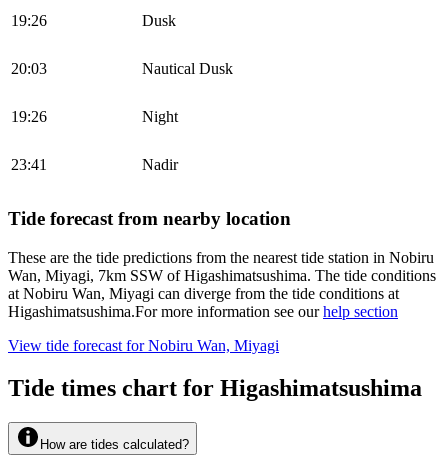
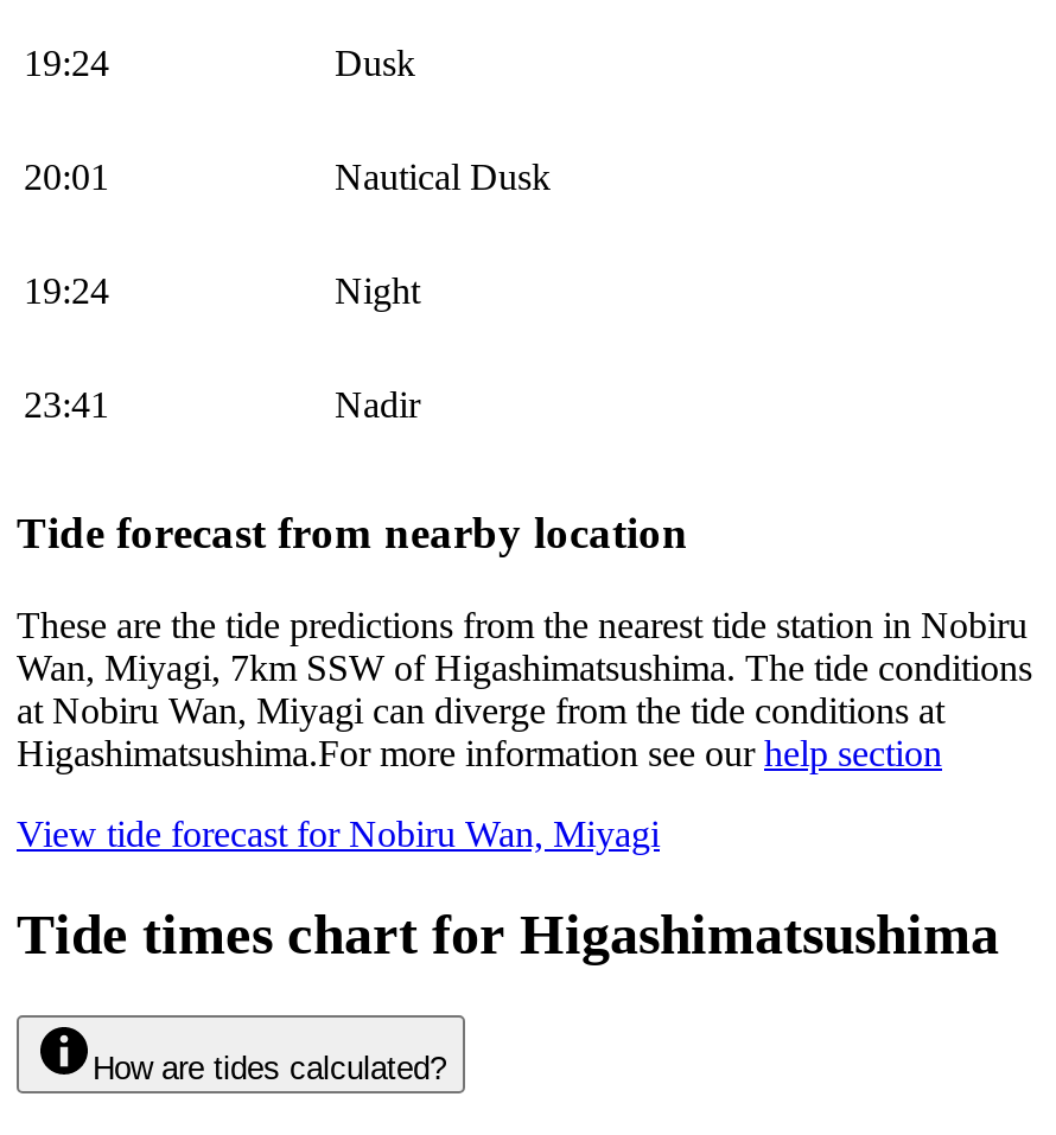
[11,12,47,29] 19:26 -> [24,42,109,82] 19:24
[11,60,47,77] 20:03 -> [24,156,109,196] 20:01
[11,108,47,125] 19:26 -> [24,270,109,310] 19:24

